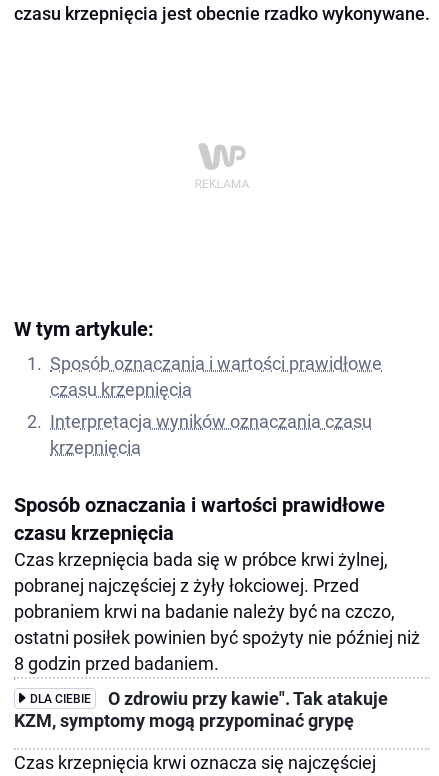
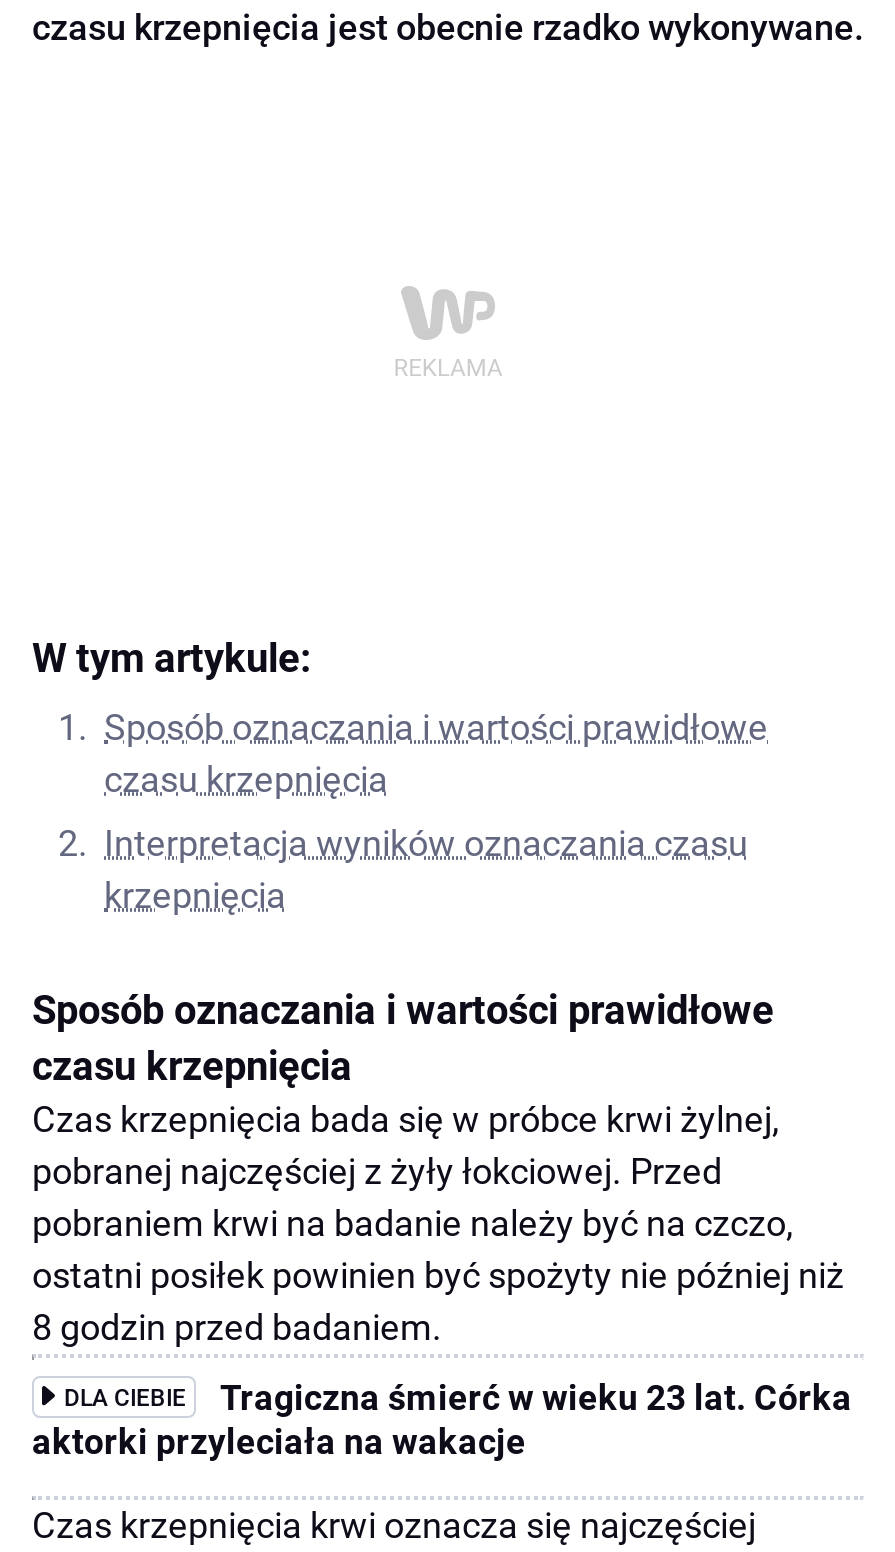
[14,688,388,730] O zdrowiu przy kawie". Tak atakuje | KZM, symptomy mogą przypominać grypę -> [32,1377,852,1461] Tragiczna śmierć w wieku 23 lat. Córka | aktorki przyleciała na wakacje

